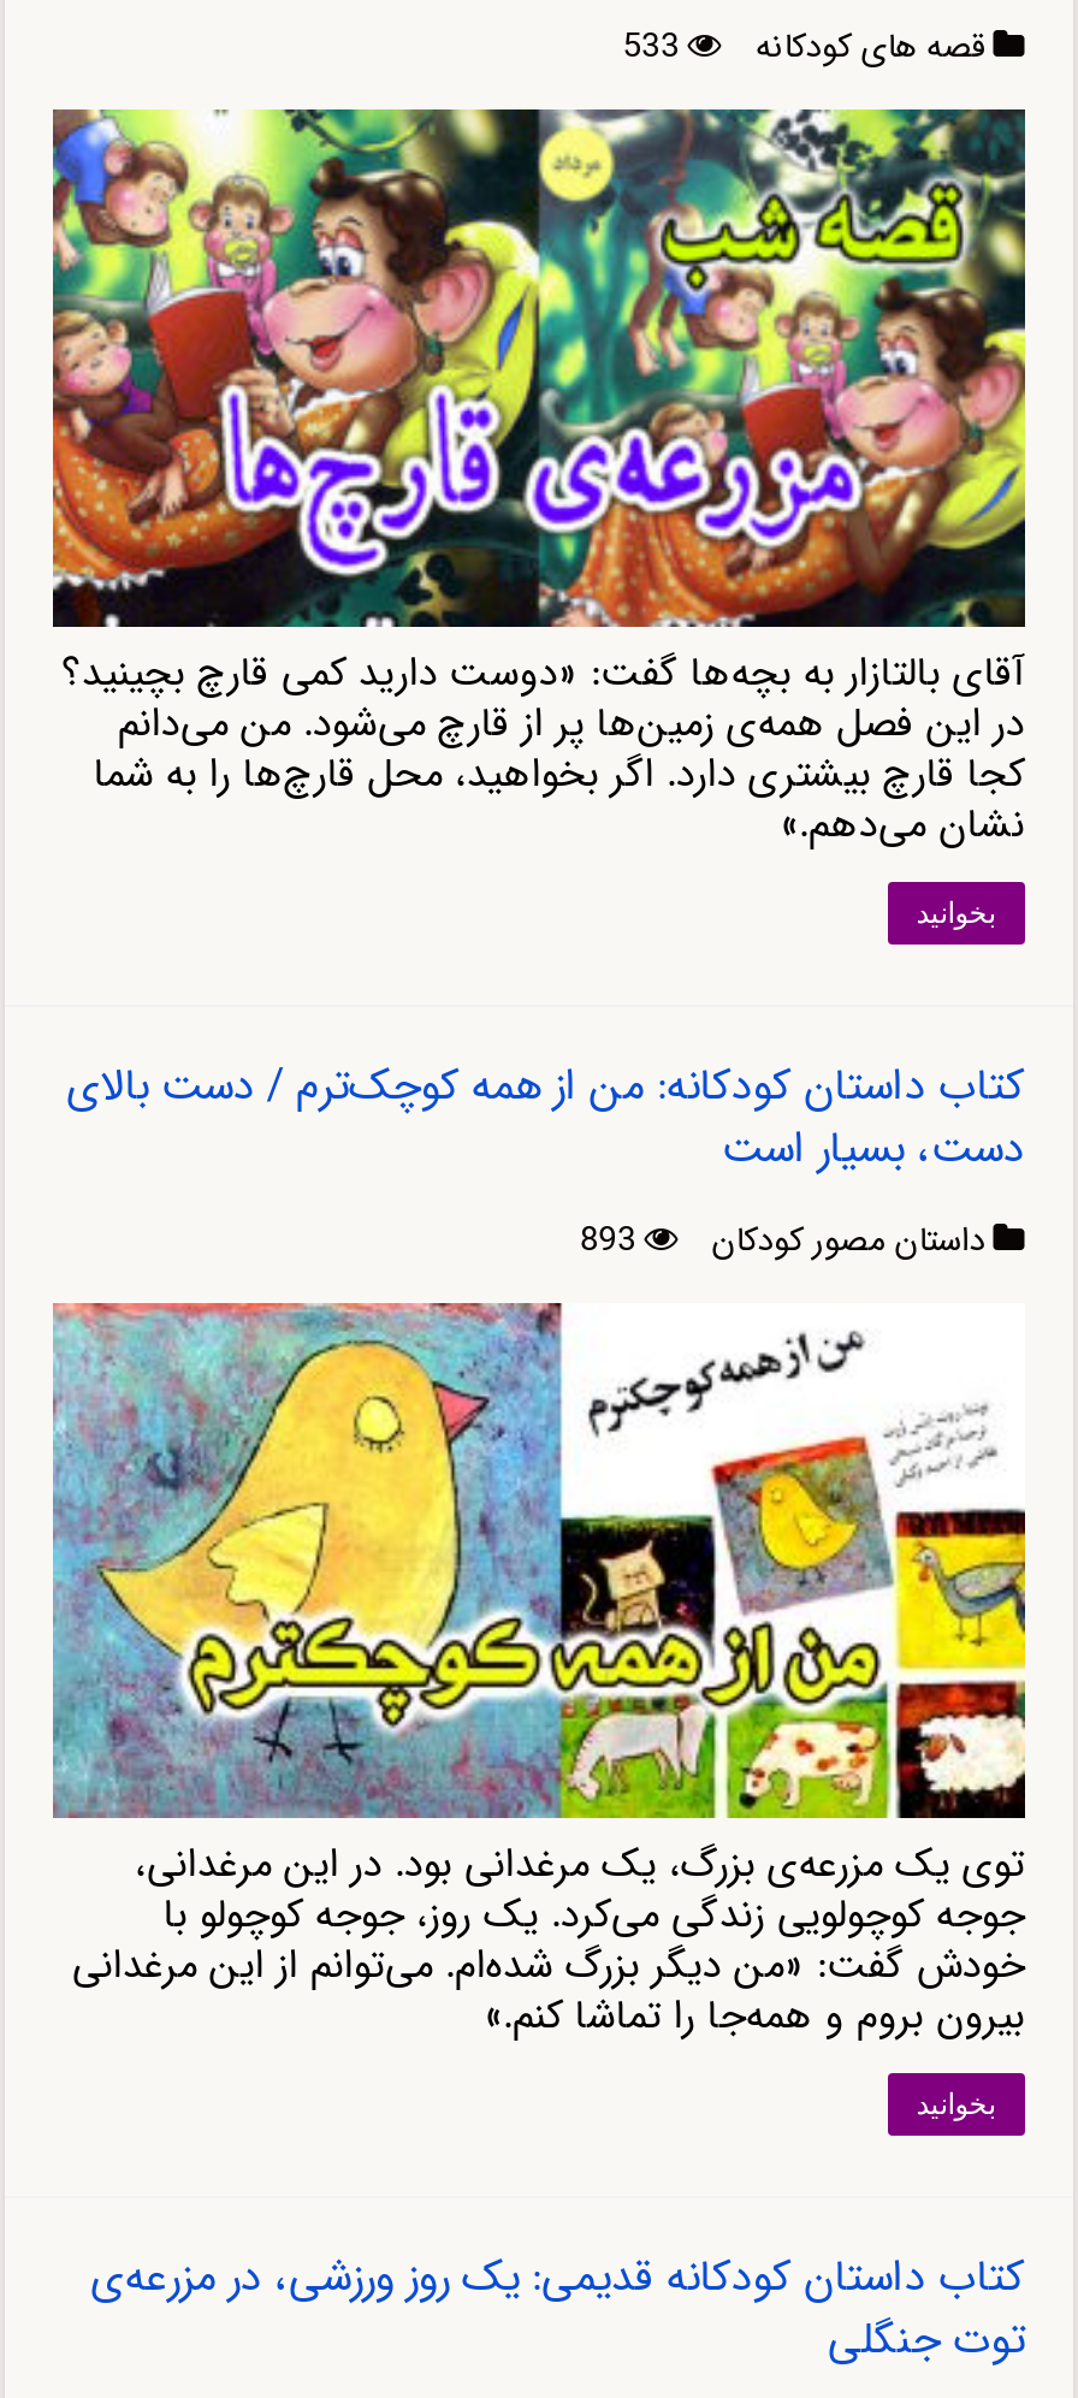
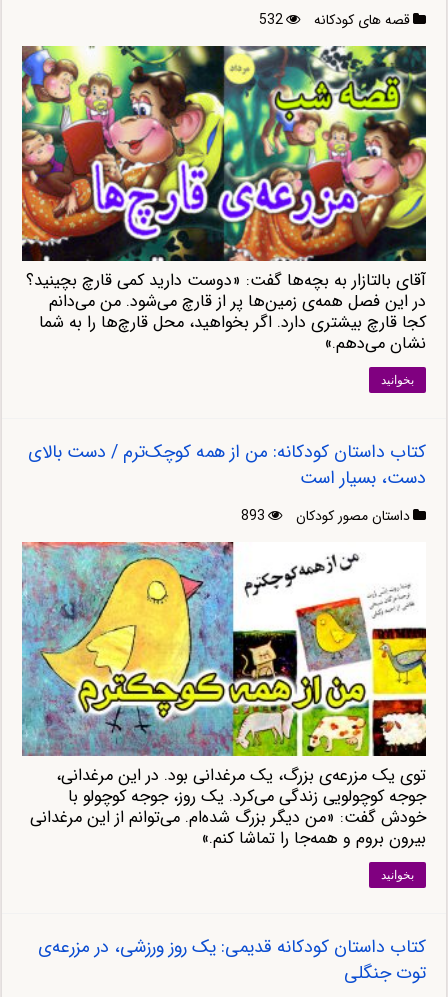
[623,20,986,73] قصه های کودکانه 533 -> [259,9,410,31] قصه های کودکانه 532

